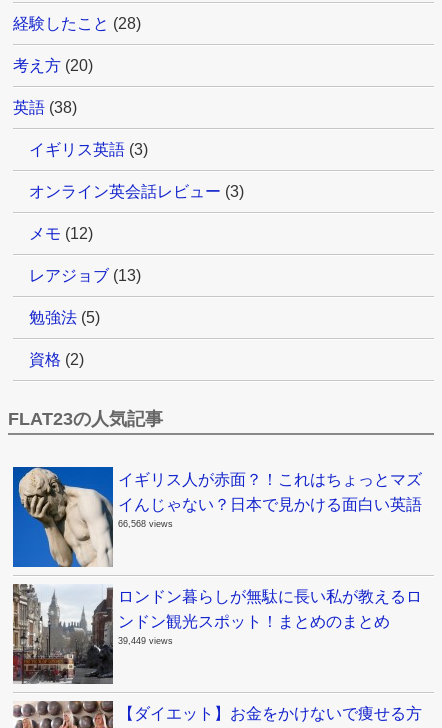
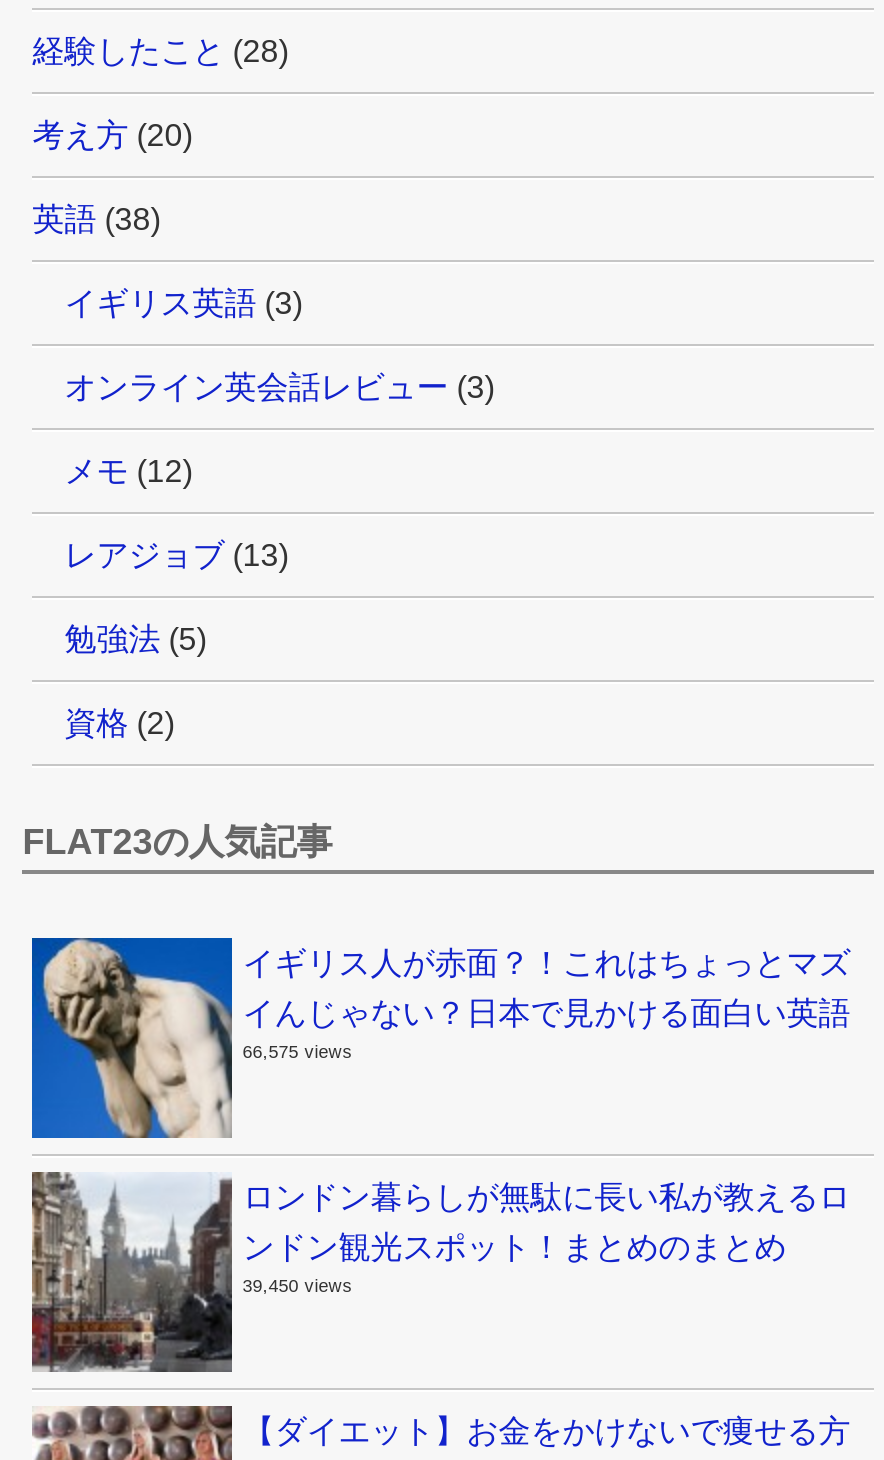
[118,519,173,529] 66,568 views -> [242,1042,352,1062] 66,575 views
[118,636,173,646] 39,449 views -> [242,1276,352,1296] 39,450 views

